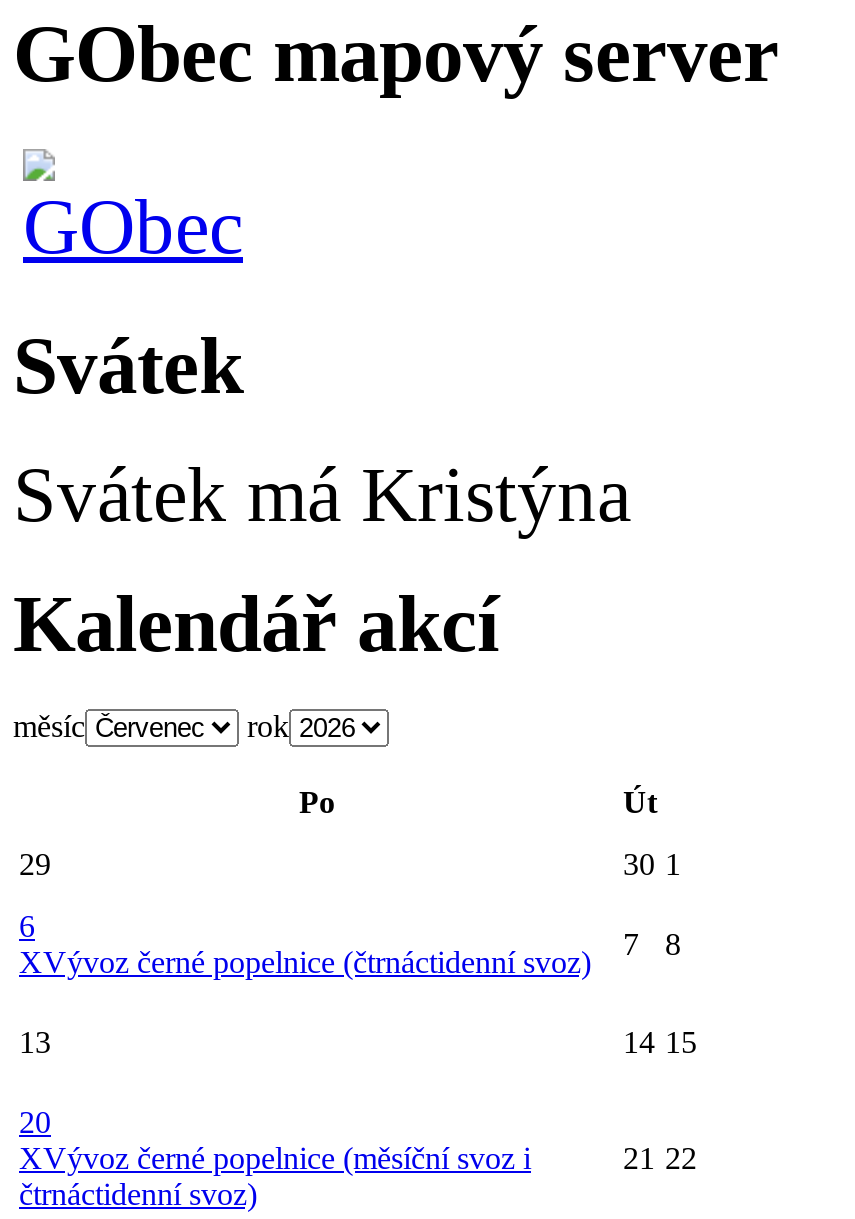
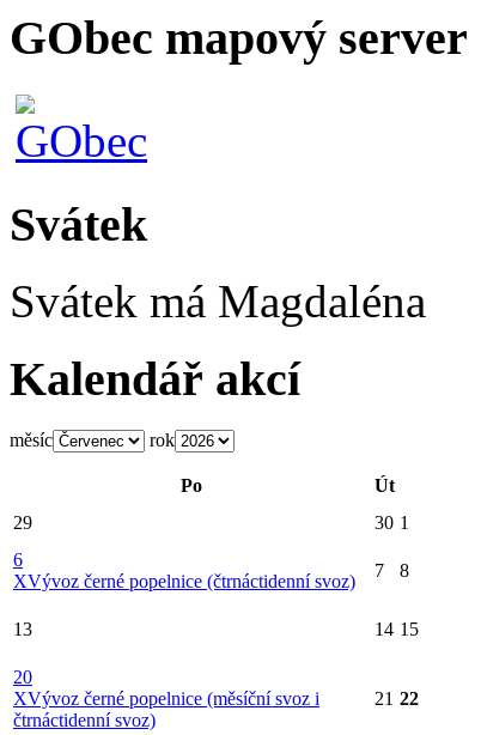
[13,452,631,538] Svátek má Kristýna -> [10,276,426,327] Svátek má Magdaléna

